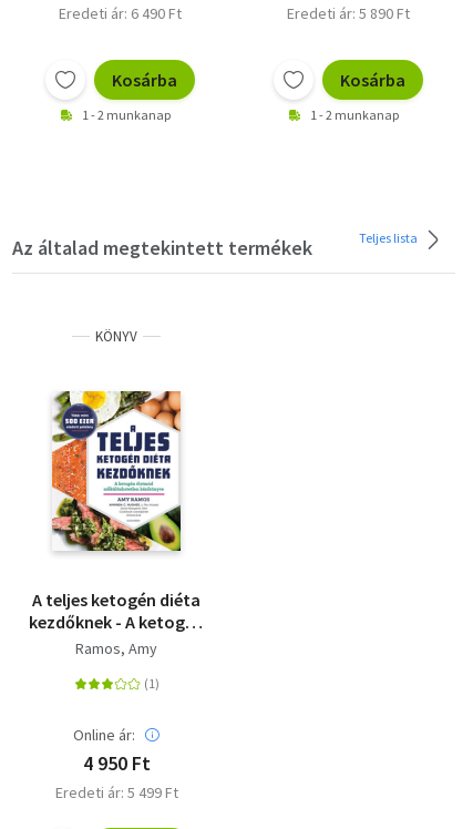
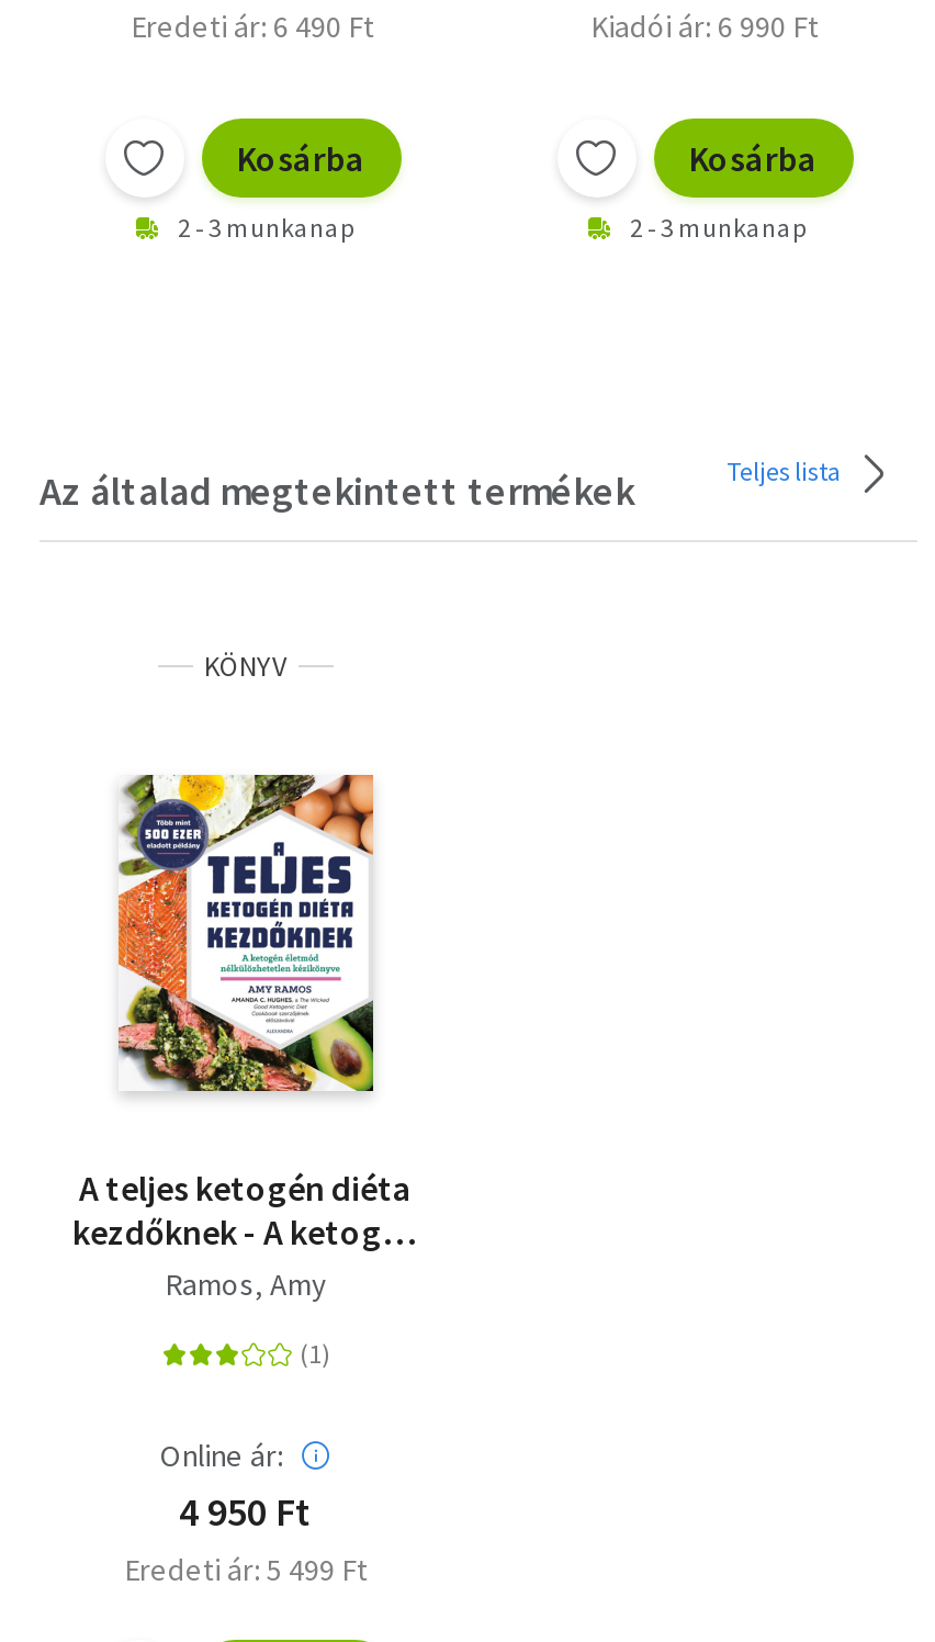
[286,3,409,23] Eredeti ár: 5 890 Ft -> [590,7,819,46] Kiadói ár: 6 990 Ft
[82,107,171,123] 1 - 2 munkanap -> [178,211,353,244] 2 - 3 munkanap
[310,107,399,123] 1 - 2 munkanap -> [630,211,806,244] 2 - 3 munkanap

